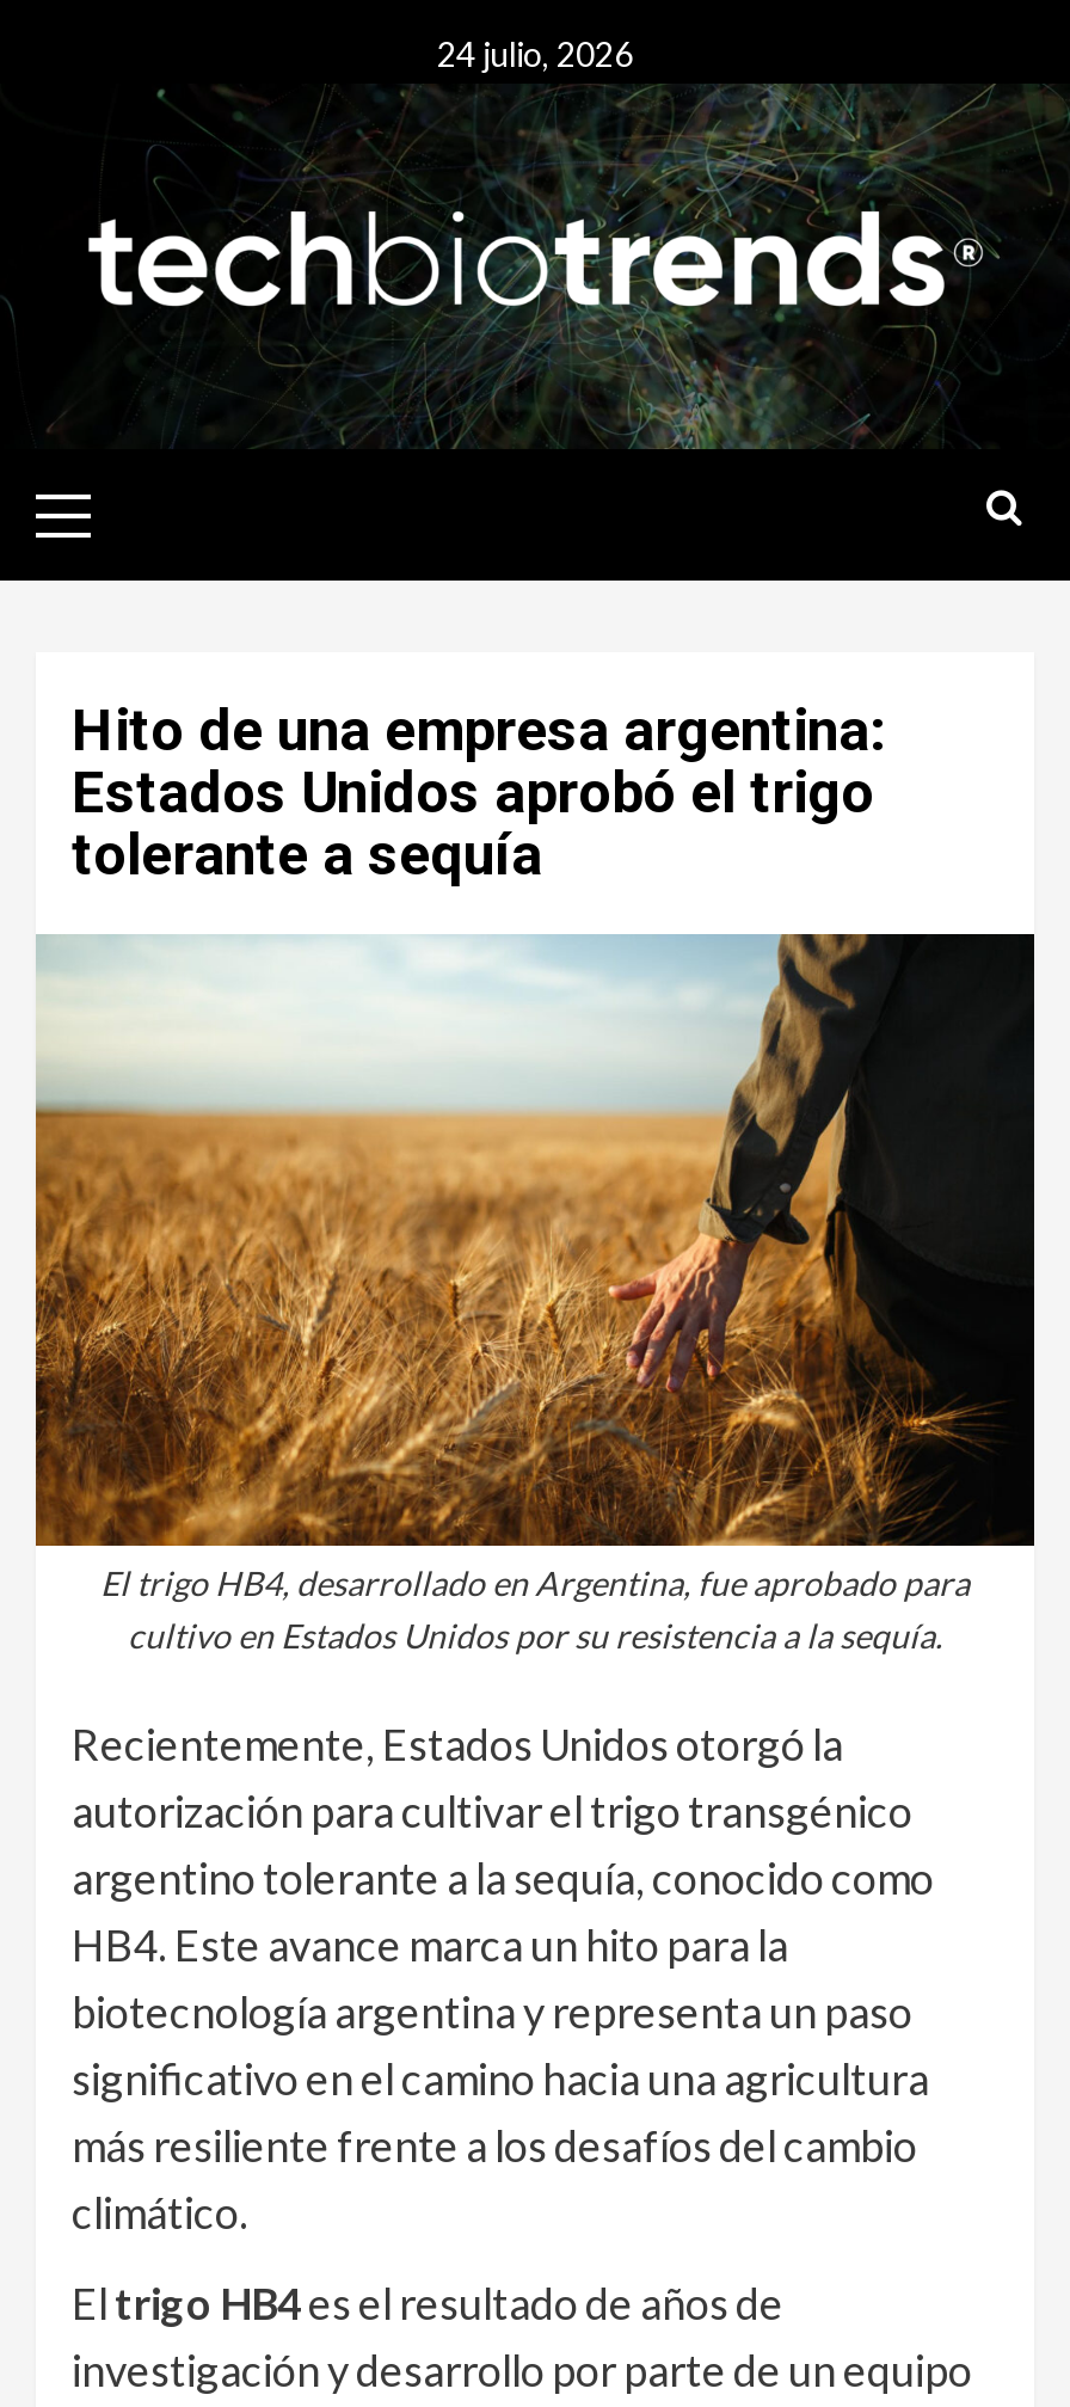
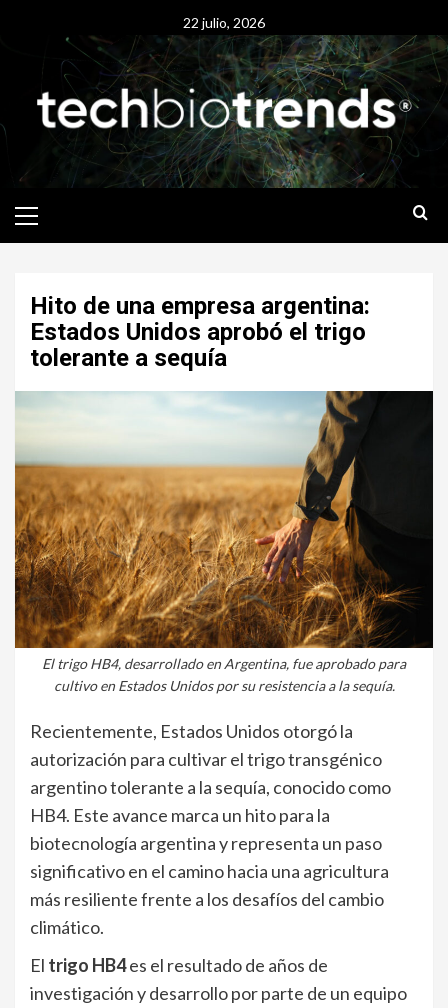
[437,33,633,74] 24 julio, 2026 -> [183,14,265,31] 22 julio, 2026

